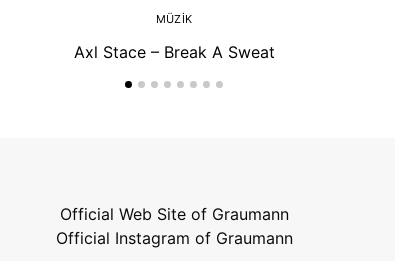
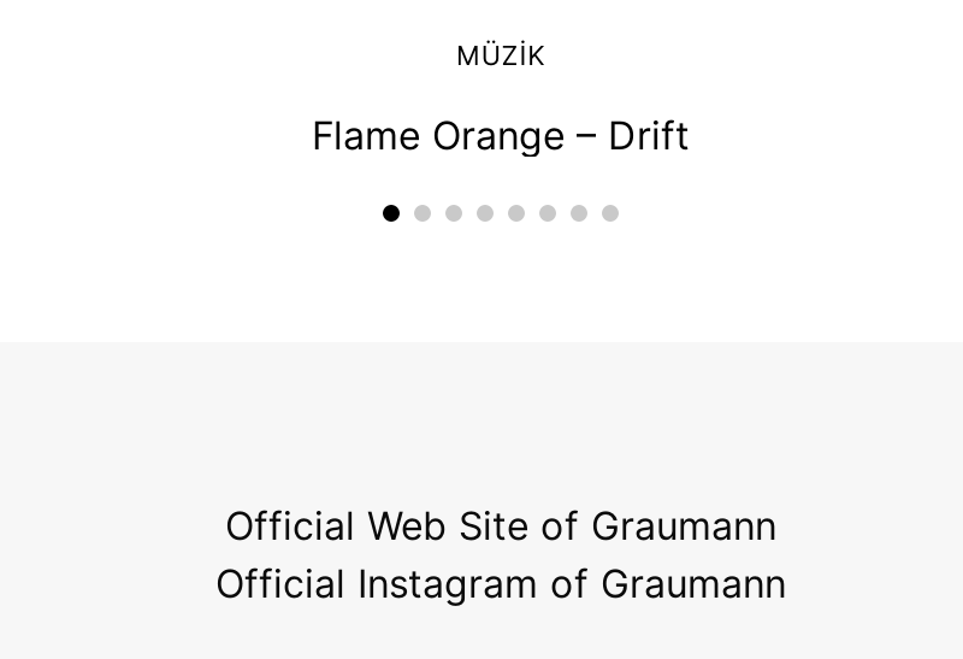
[73,42,274,62] Axl Stace – Break A Sweat -> [312,111,690,159] Flame Orange – Drift

